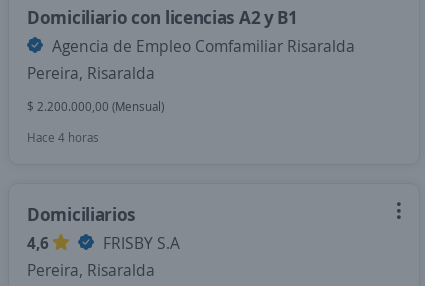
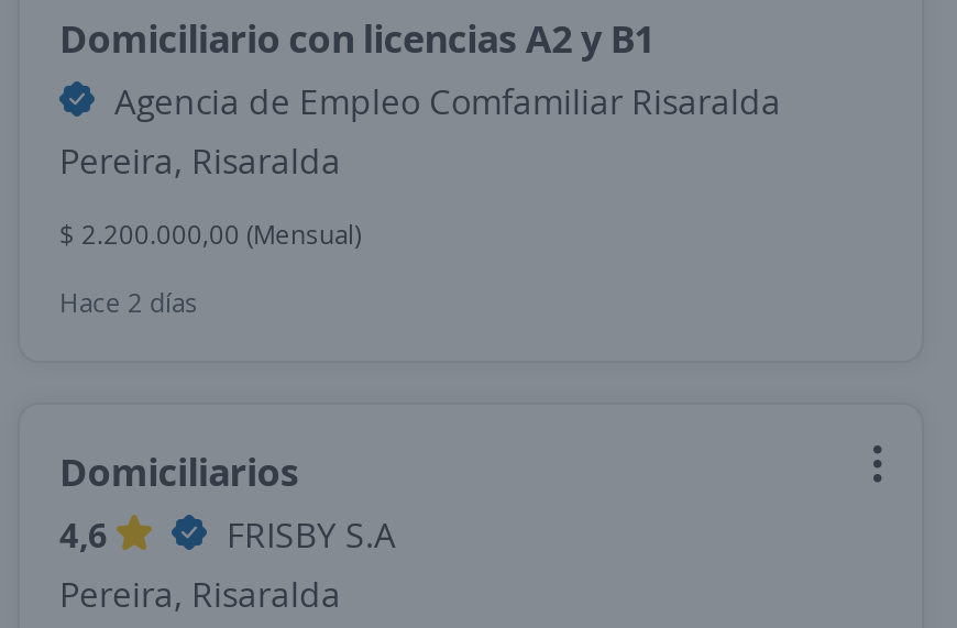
[27,129,99,146] Hace 4 horas -> [59,284,198,321] Hace 2 días

